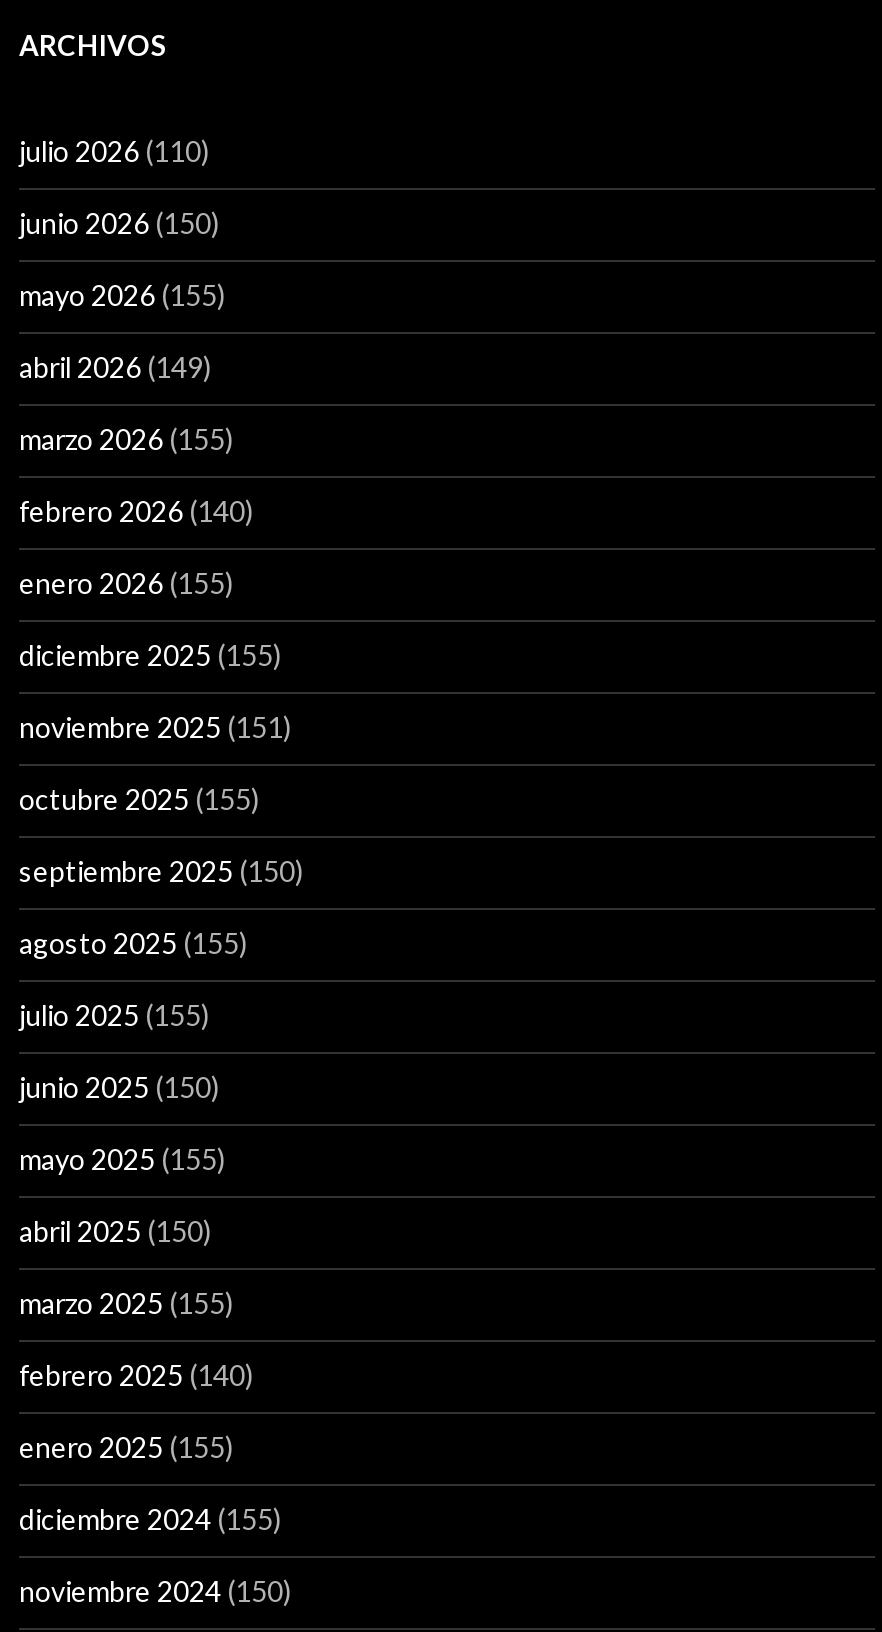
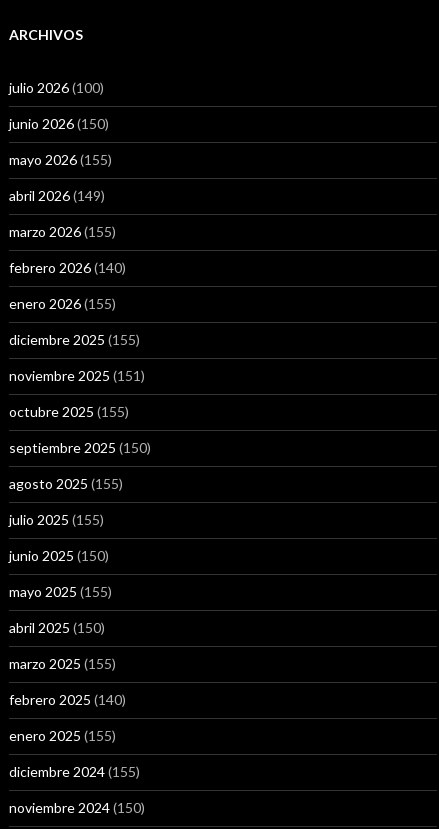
[19,134,209,168] julio 2026 (110) -> [9,79,104,96] julio 2026 (100)

